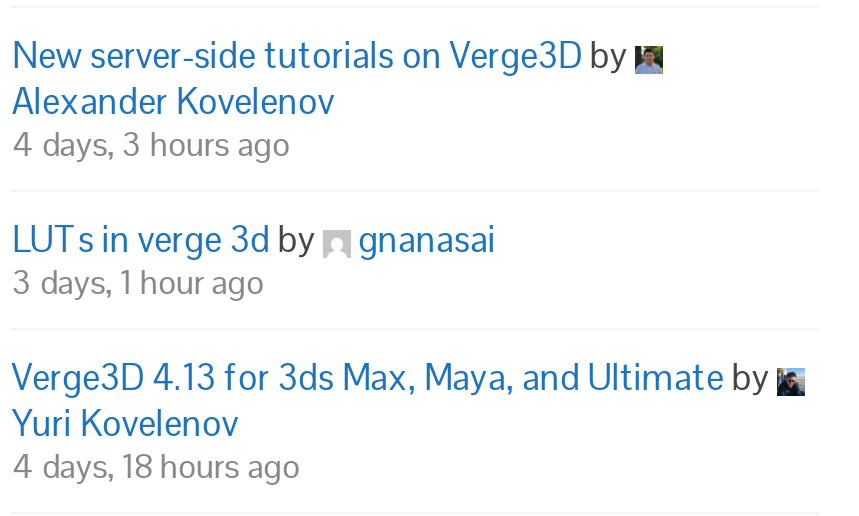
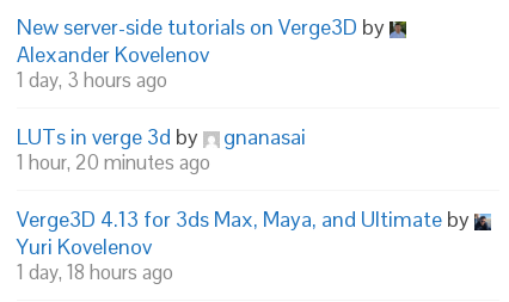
[12,122,290,166] 4 days, 3 hours ago -> [17,67,168,93] 1 day, 3 hours ago
[12,260,264,304] 3 days, 1 hour ago -> [17,149,211,176] 1 hour, 20 minutes ago
[12,444,300,488] 4 days, 18 hours ago -> [17,259,174,285] 1 day, 18 hours ago

